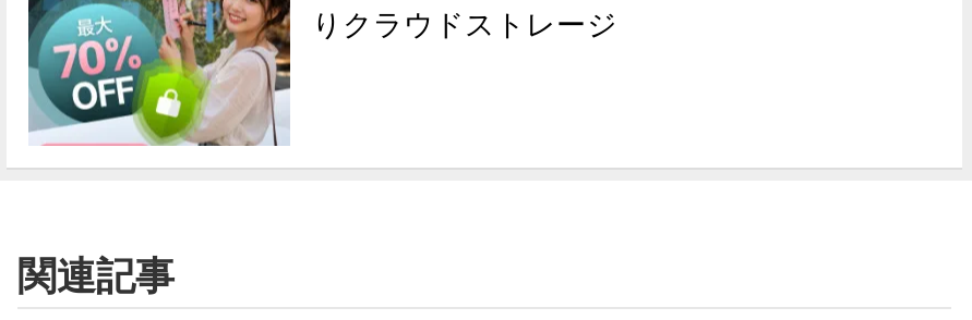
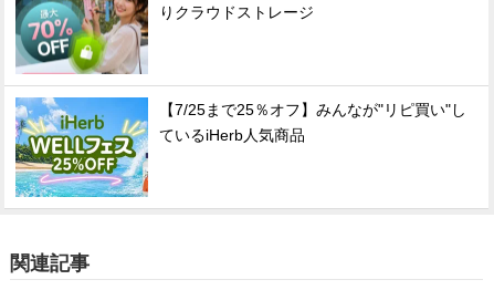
none -> [14,96,466,198] [image] | 【7/25まで25％オフ】みんなが"リピ買い"し | ているiHerb人気商品

